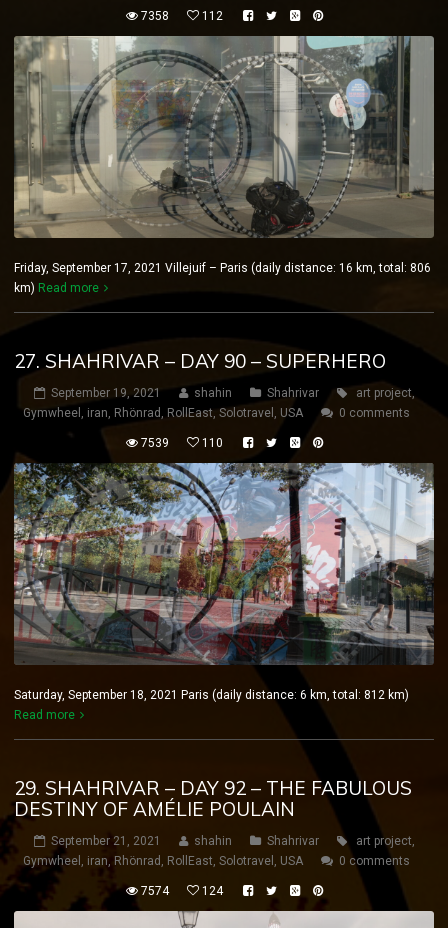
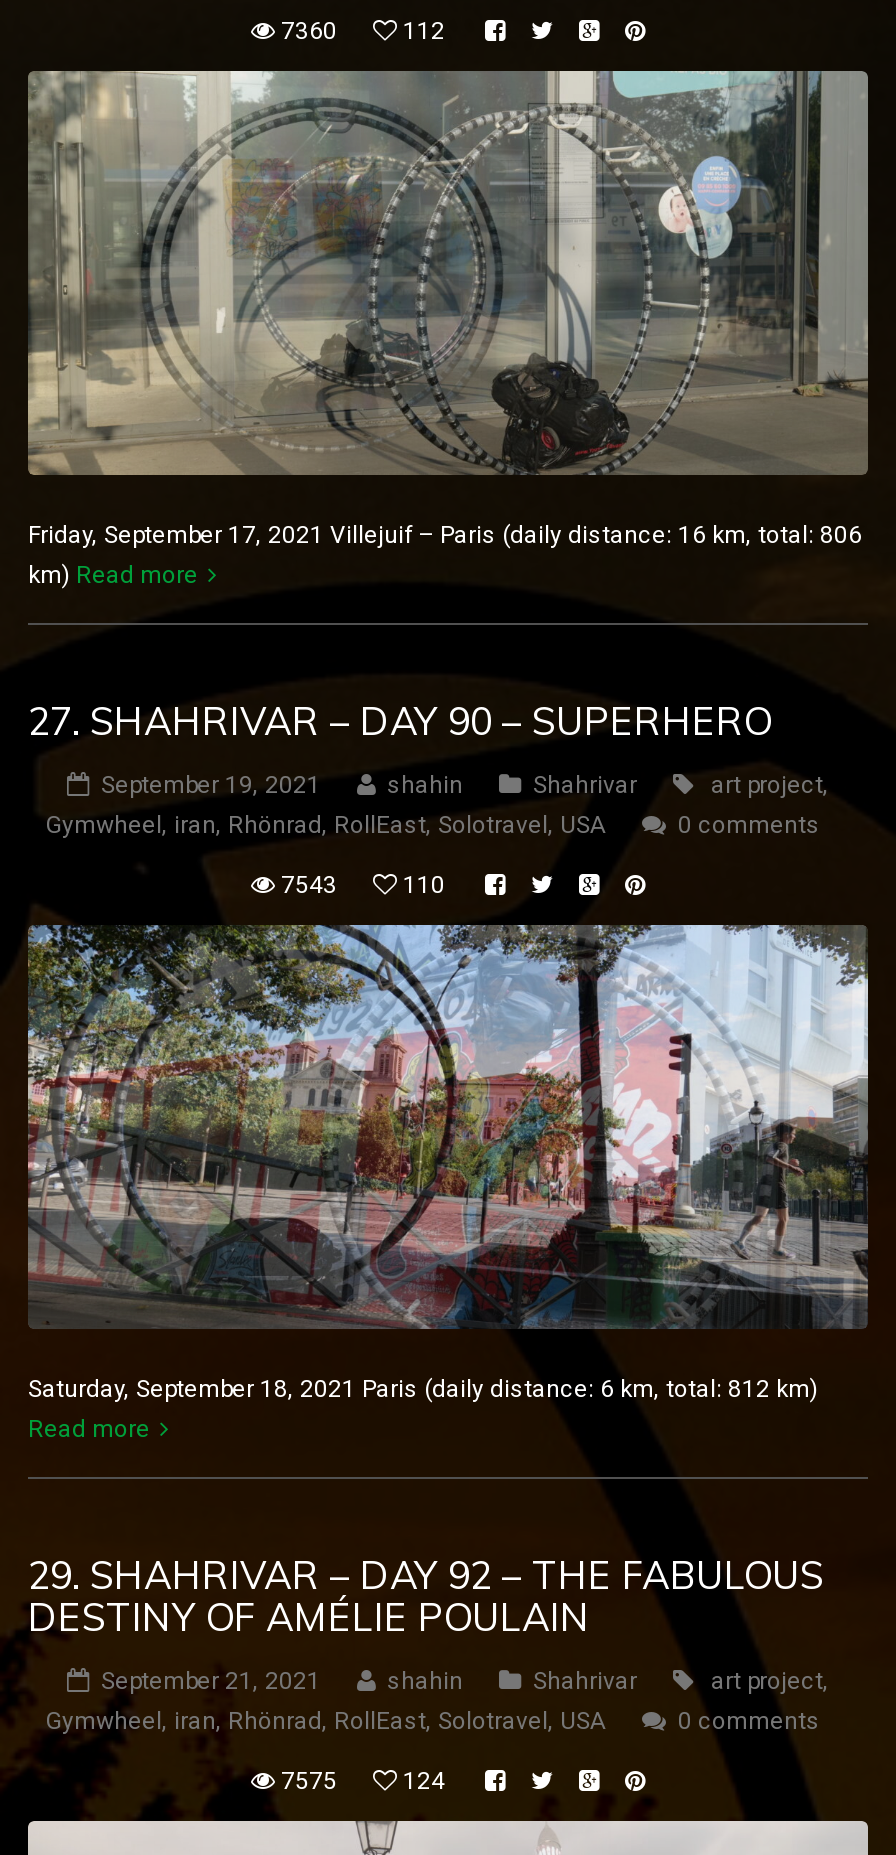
[140,9,168,23] 7358 -> [281,17,337,45] 7360
[140,436,168,450] 7539 -> [281,871,337,899] 7543
[140,884,168,898] 7574 -> [281,1767,337,1795] 7575

